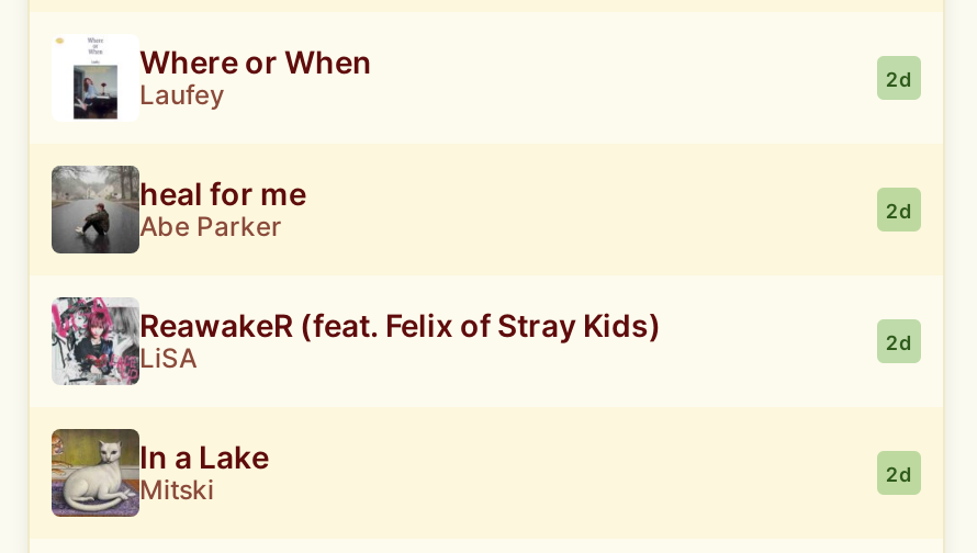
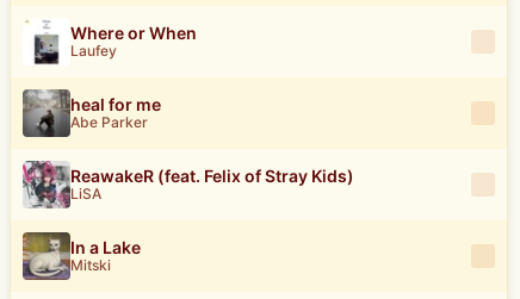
[885,66,913,90] 2d -> none
[885,198,913,222] 2d -> none
[885,329,913,353] 2d -> none
[885,461,913,485] 2d -> none

